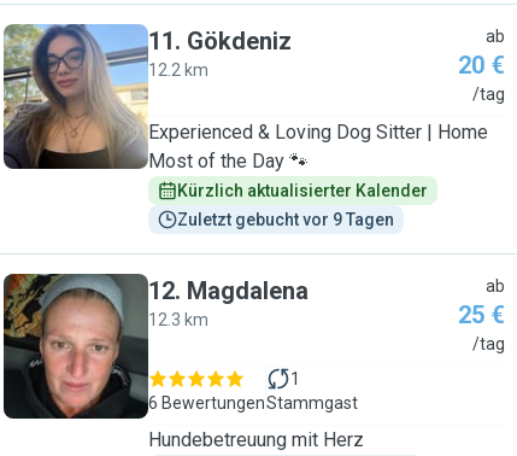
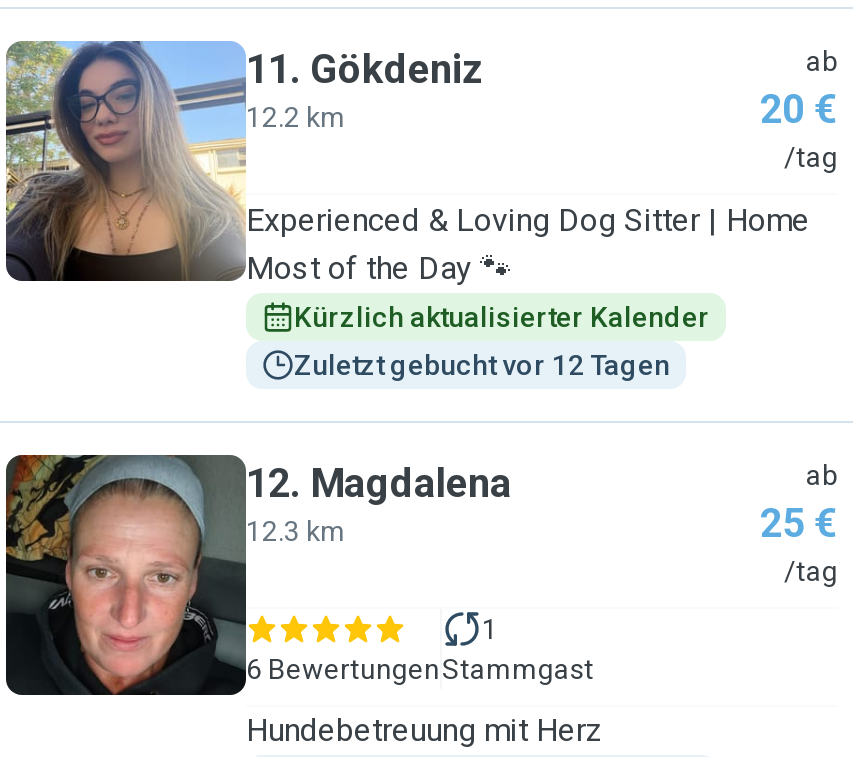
[177,210,394,229] Zuletzt gebucht vor 9 Tagen -> [294,349,670,381] Zuletzt gebucht vor 12 Tagen

